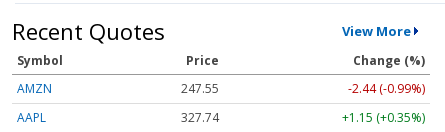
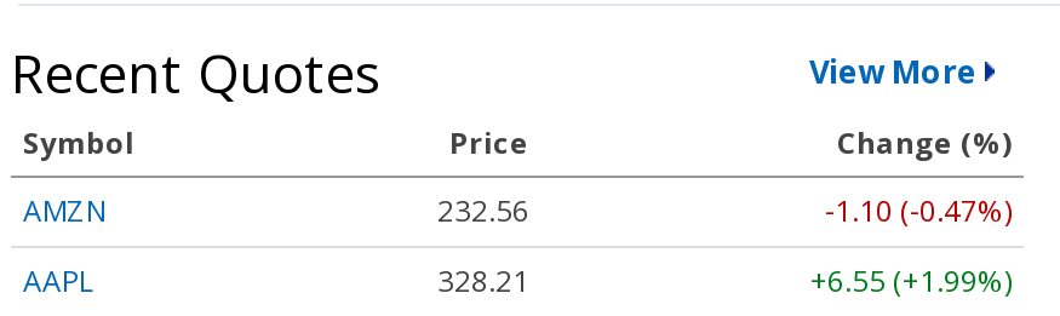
[181,79,219,96] 247.55 -> [437,189,529,230] 232.56
[348,79,425,96] -2.44 (-0.99%) -> [825,189,1012,230] -1.10 (-0.47%)
[181,108,219,125] 327.74 -> [437,259,529,300] 328.21
[342,108,425,125] +1.15 (+0.35%) -> [810,259,1012,300] +6.55 (+1.99%)

